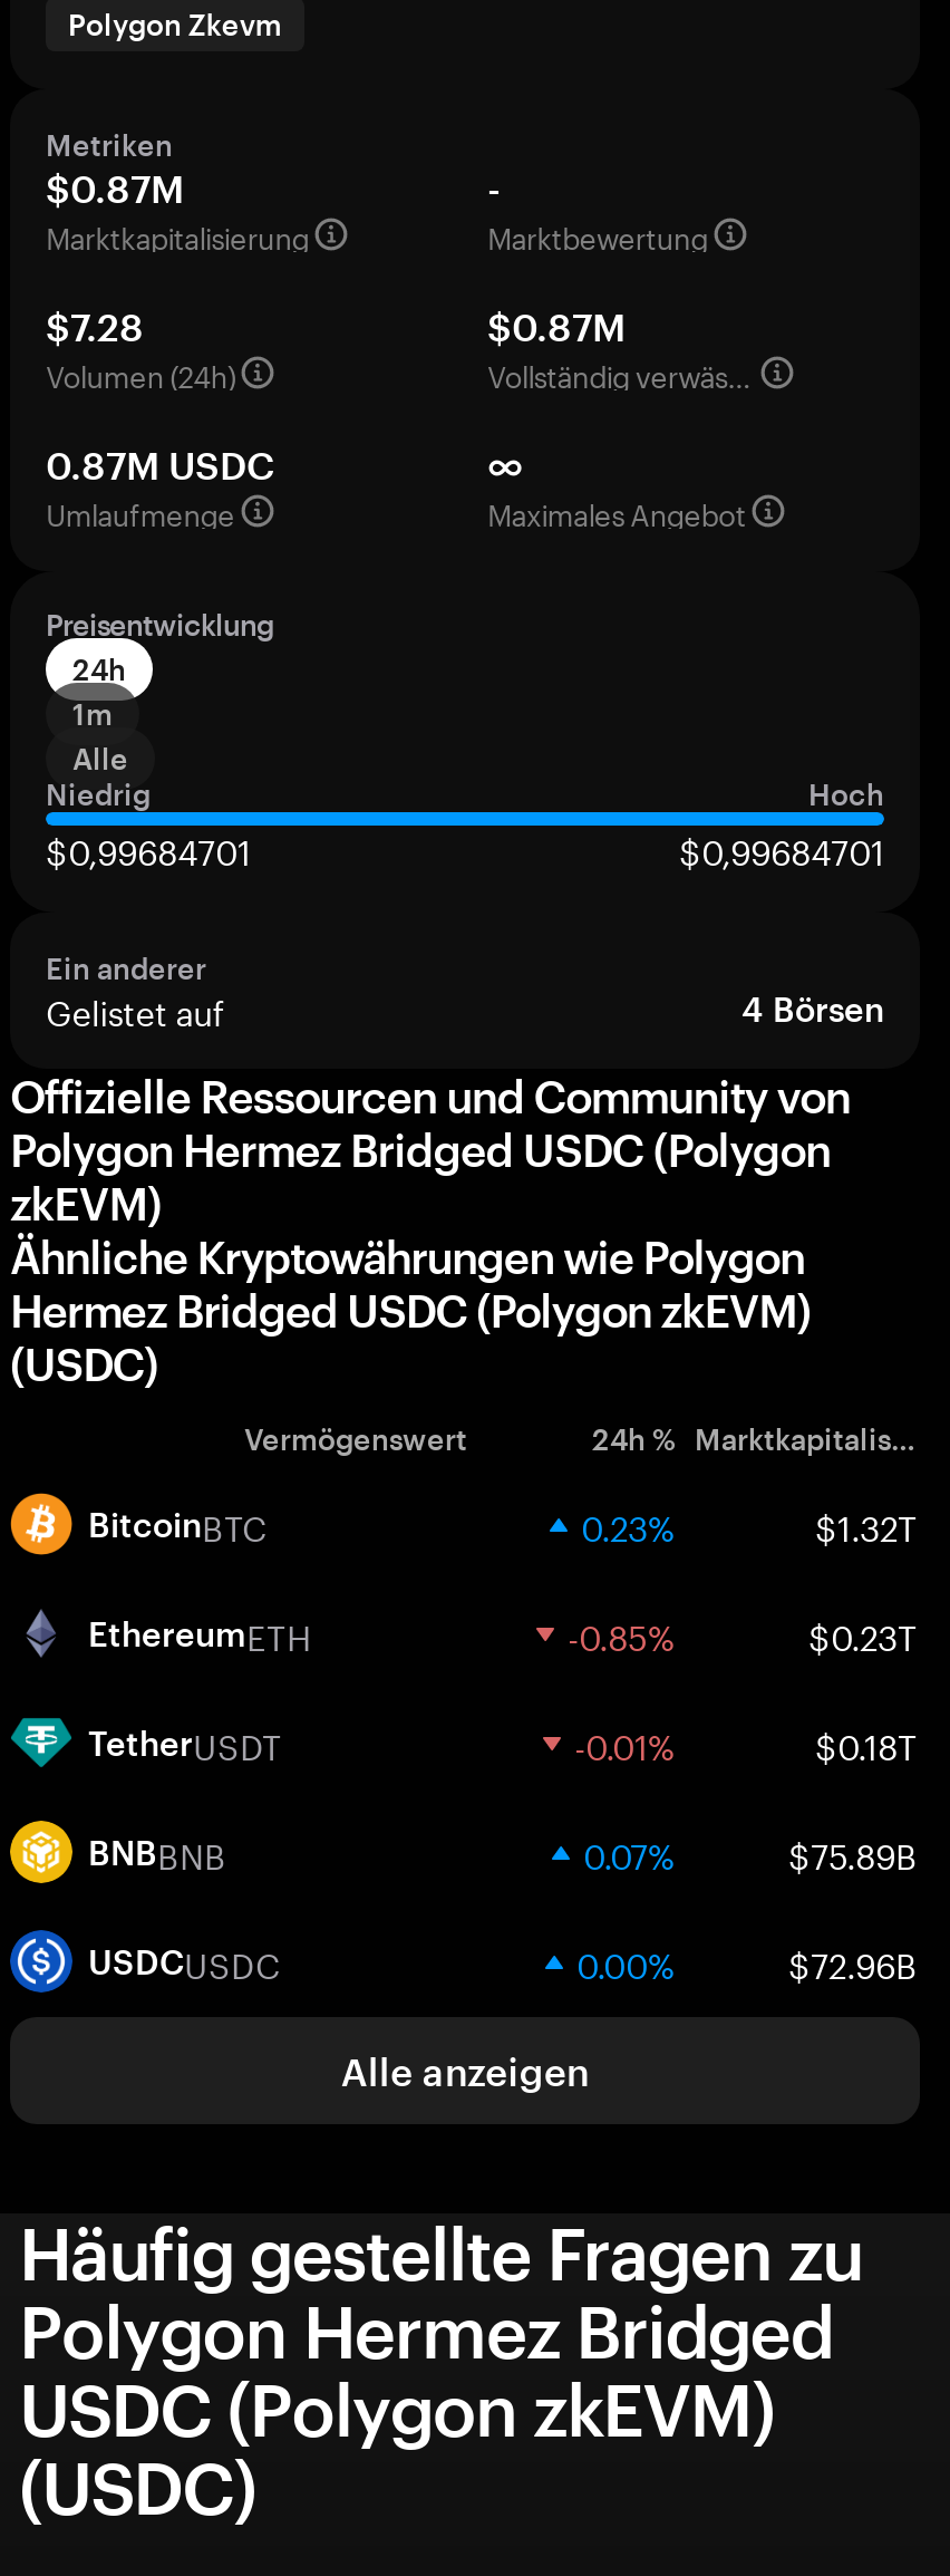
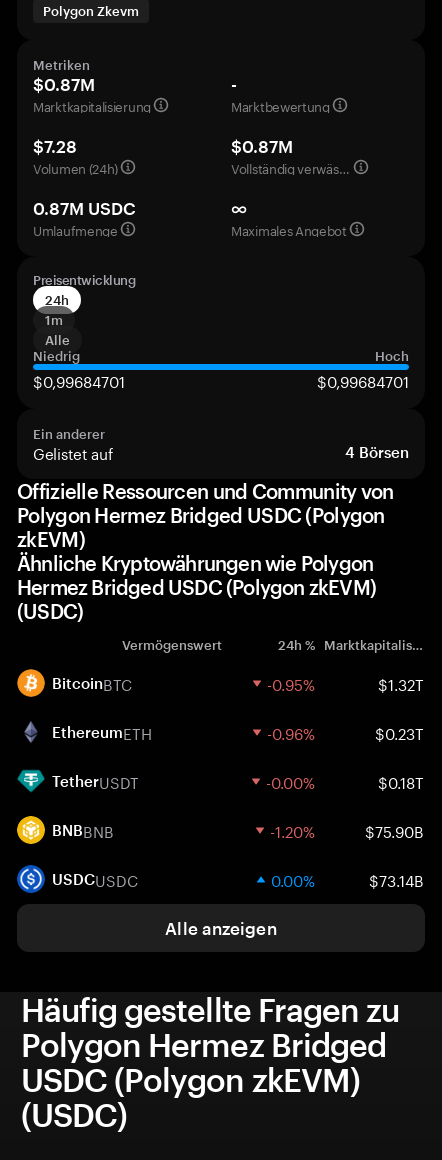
[581,1497,675,1551] 0.23% -> [267,671,315,695] -0.95%
[568,1607,675,1660] -0.85% -> [267,720,315,744] -0.96%
[574,1716,675,1769] -0.01% -> [266,769,315,793] -0.00%
[583,1825,918,1879] 0.07% | $75.89B -> [270,818,424,842] -1.20% | $75.90B
[788,1935,918,1988] $72.96B -> [369,867,424,891] $73.14B

